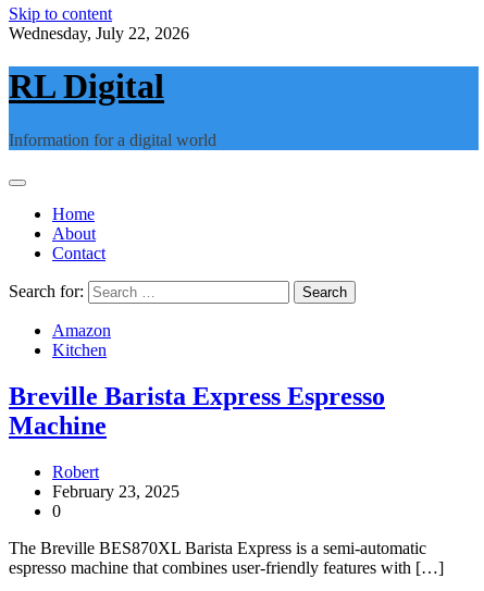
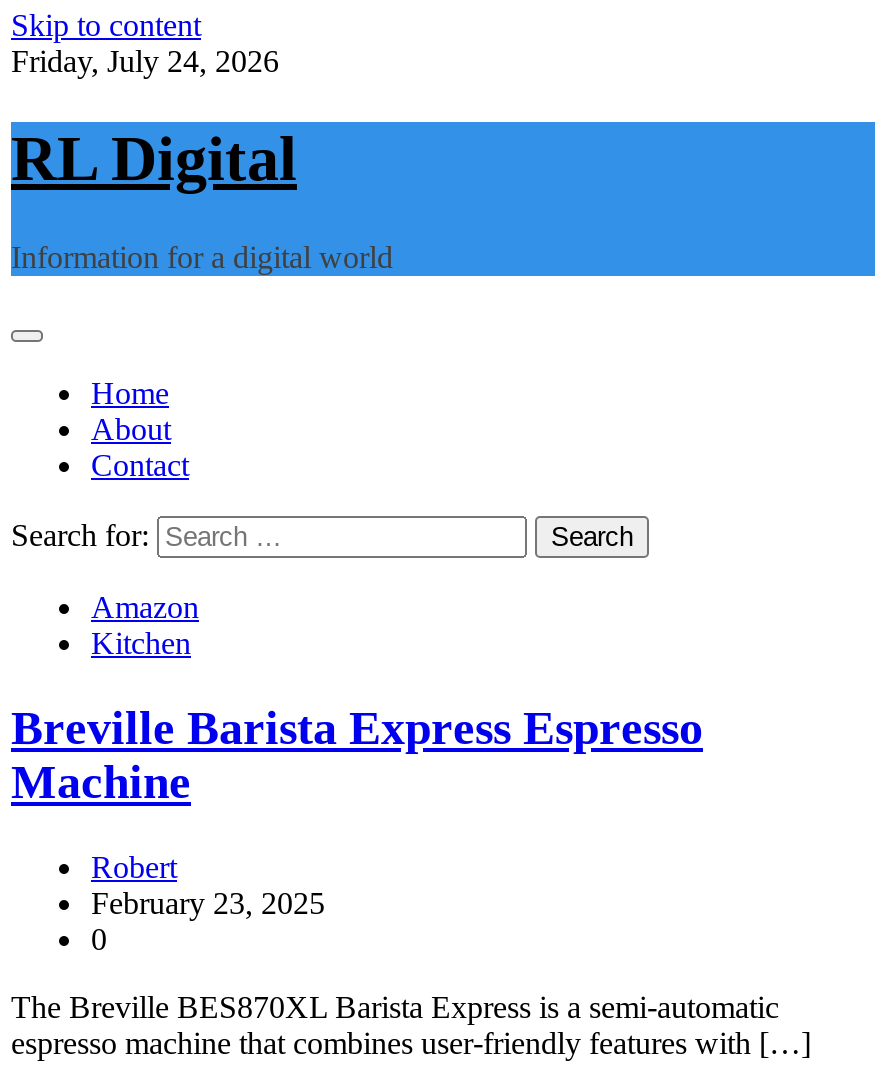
[9,24,189,42] Wednesday, July 22, 2026 -> [11,44,279,78] Friday, July 24, 2026

